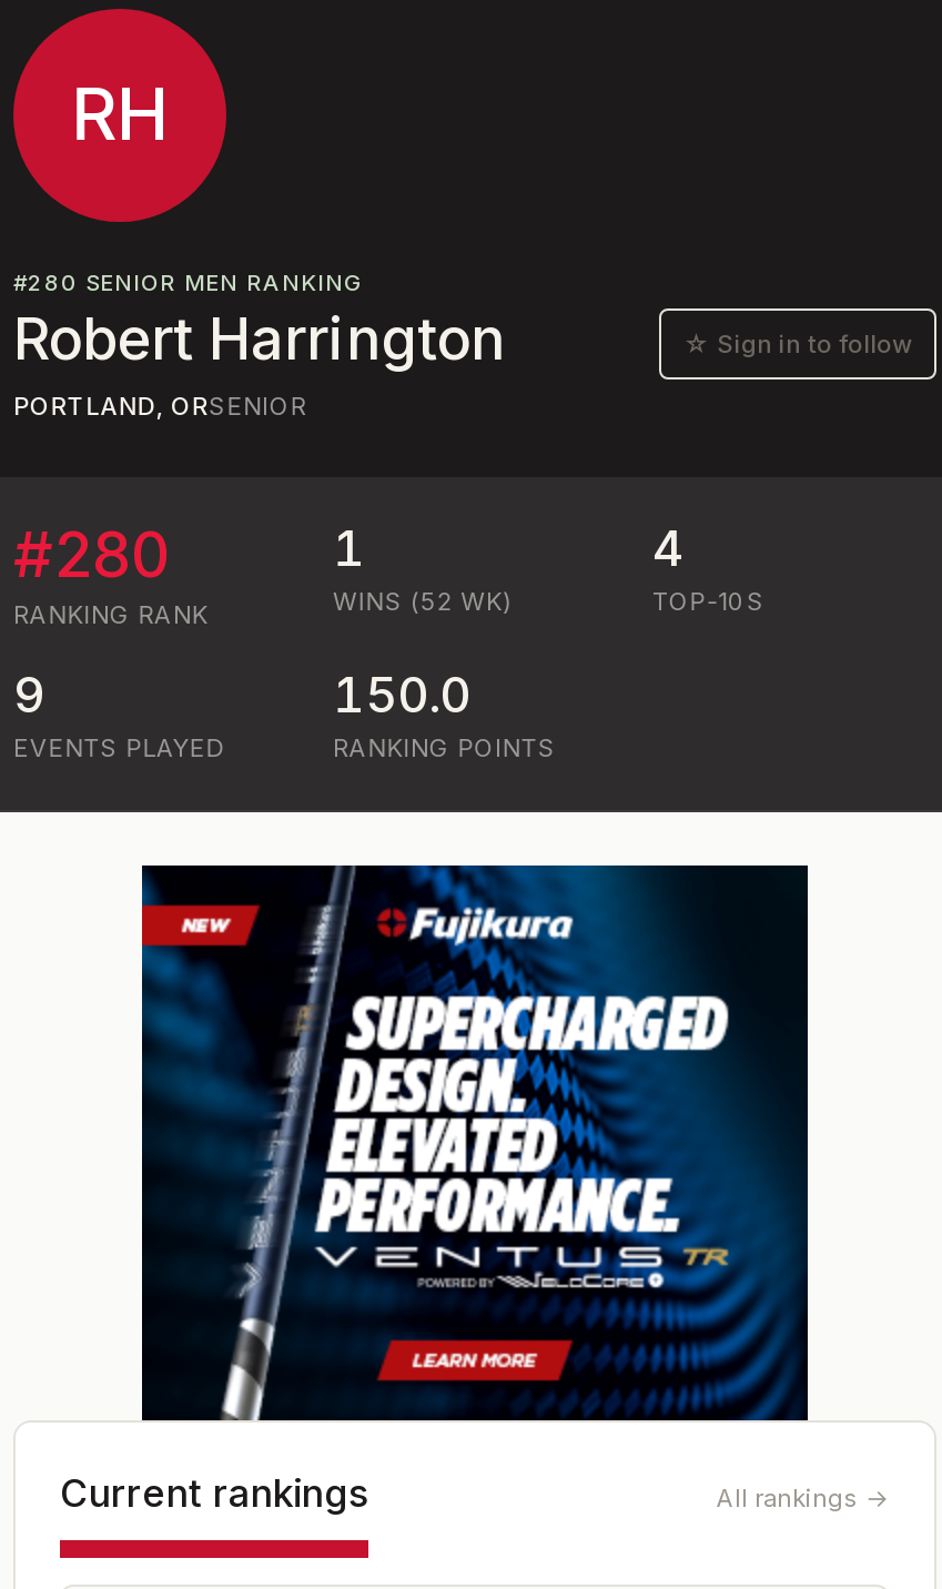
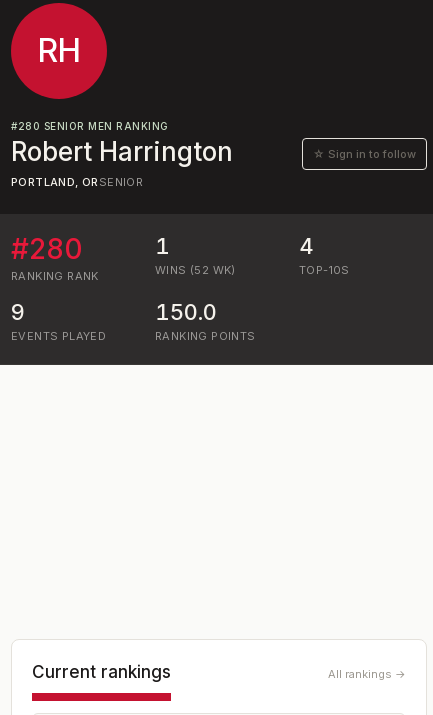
[140,863,810,1423] [image] -> none

